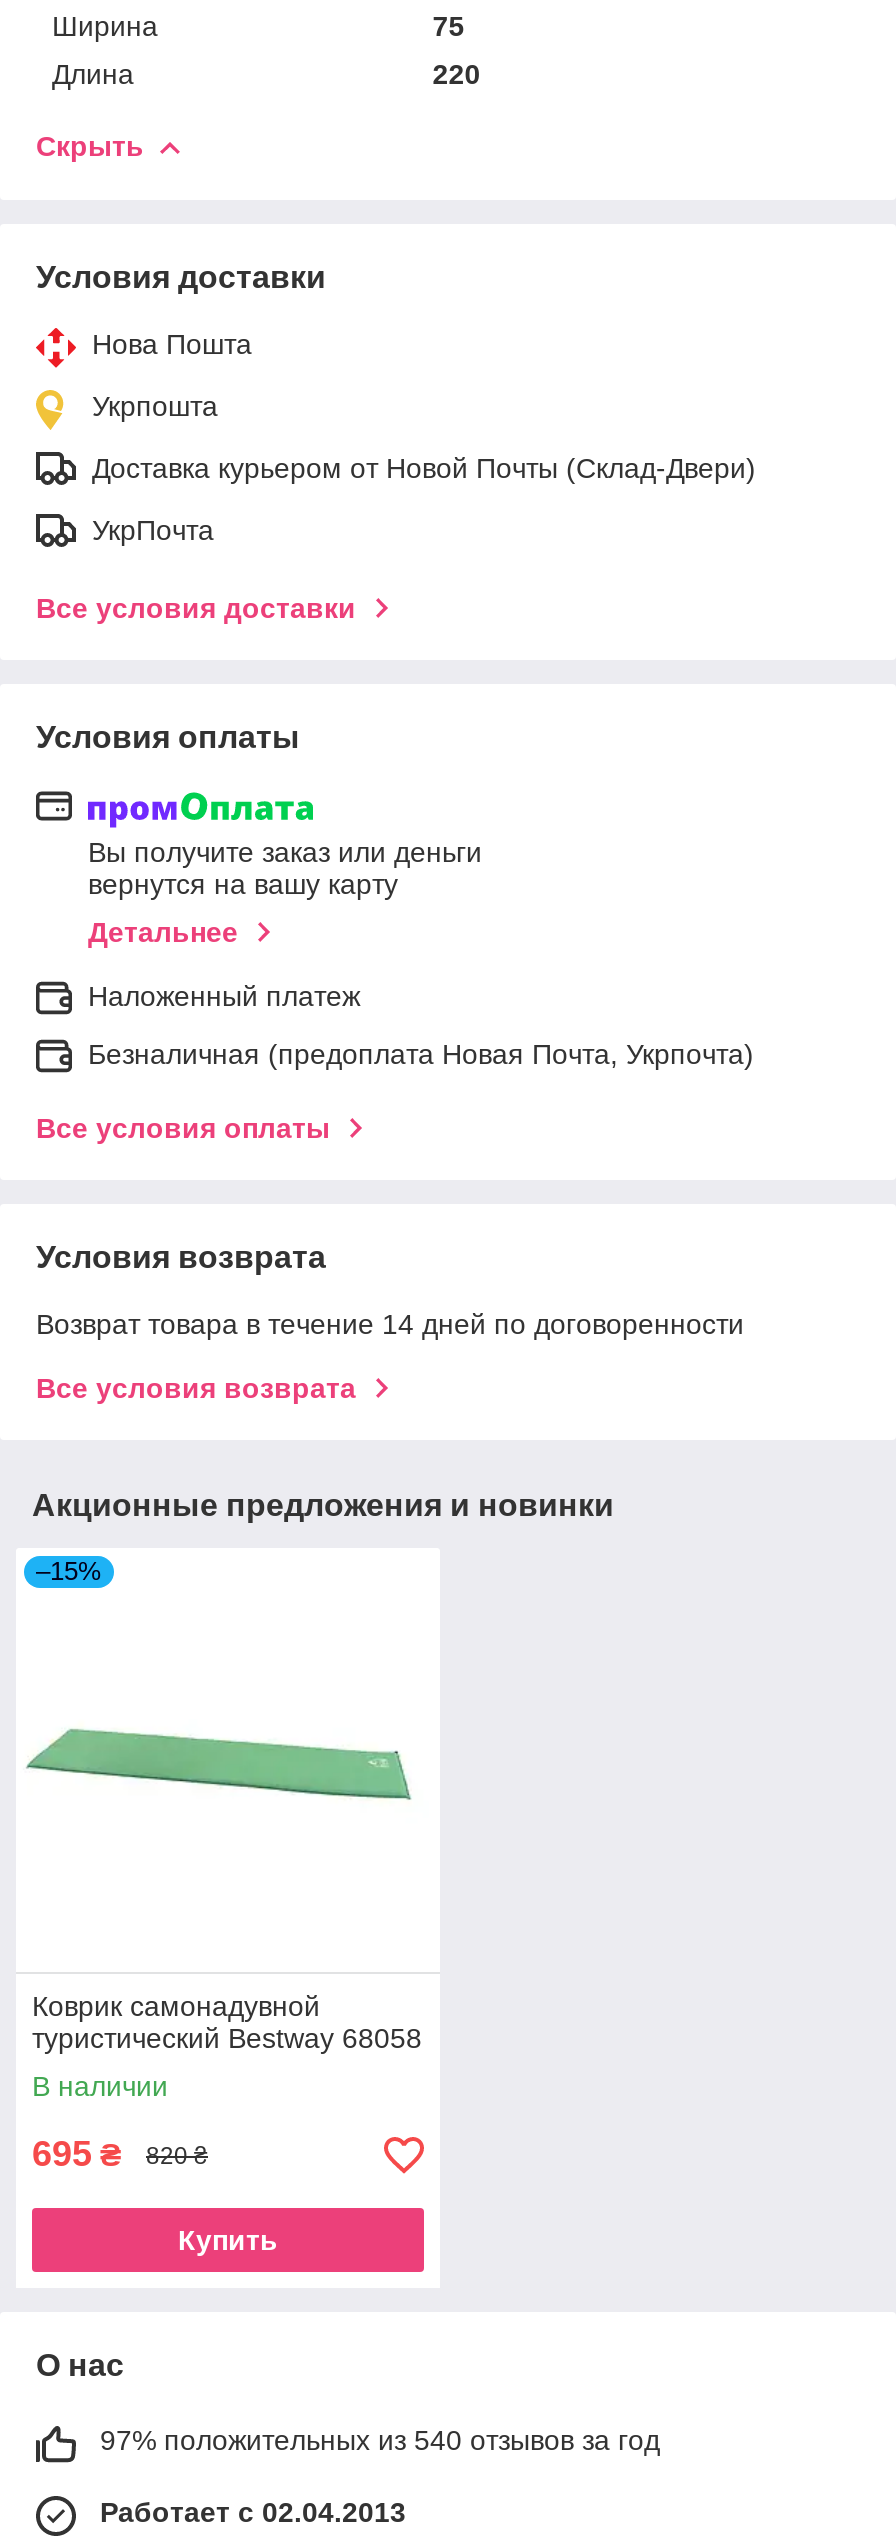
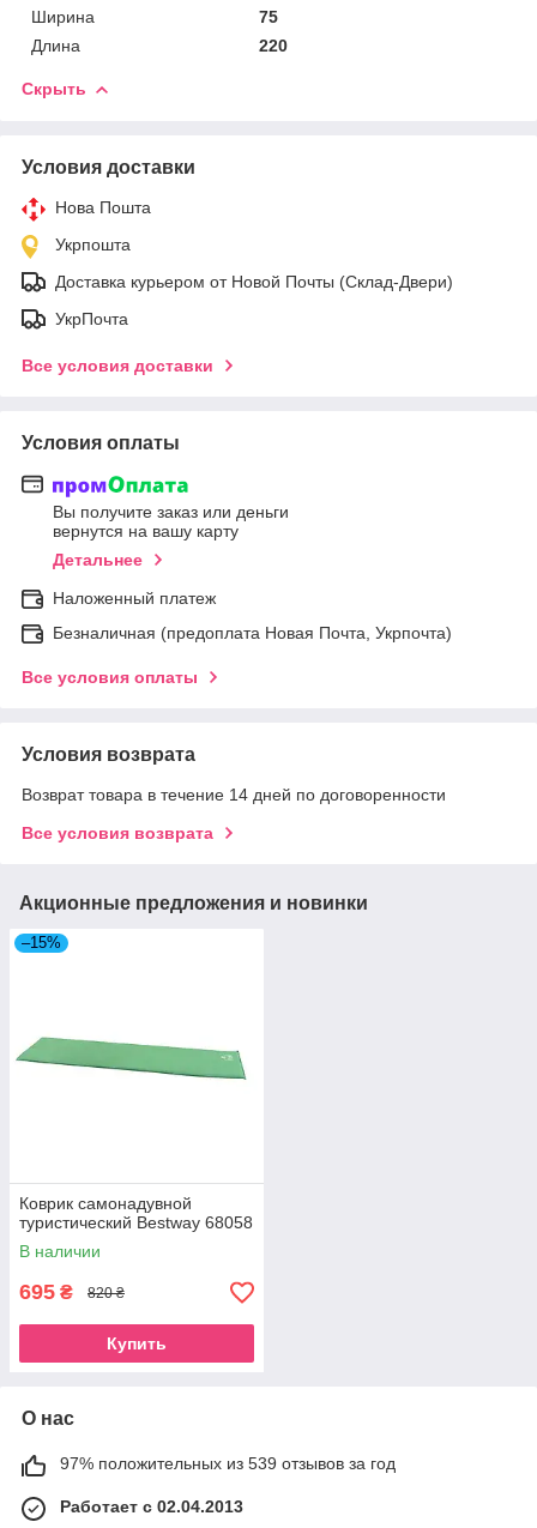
[100,2424,660,2456] 97% положительных из 540 отзывов за год -> [60,1454,396,1473] 97% положительных из 539 отзывов за год

